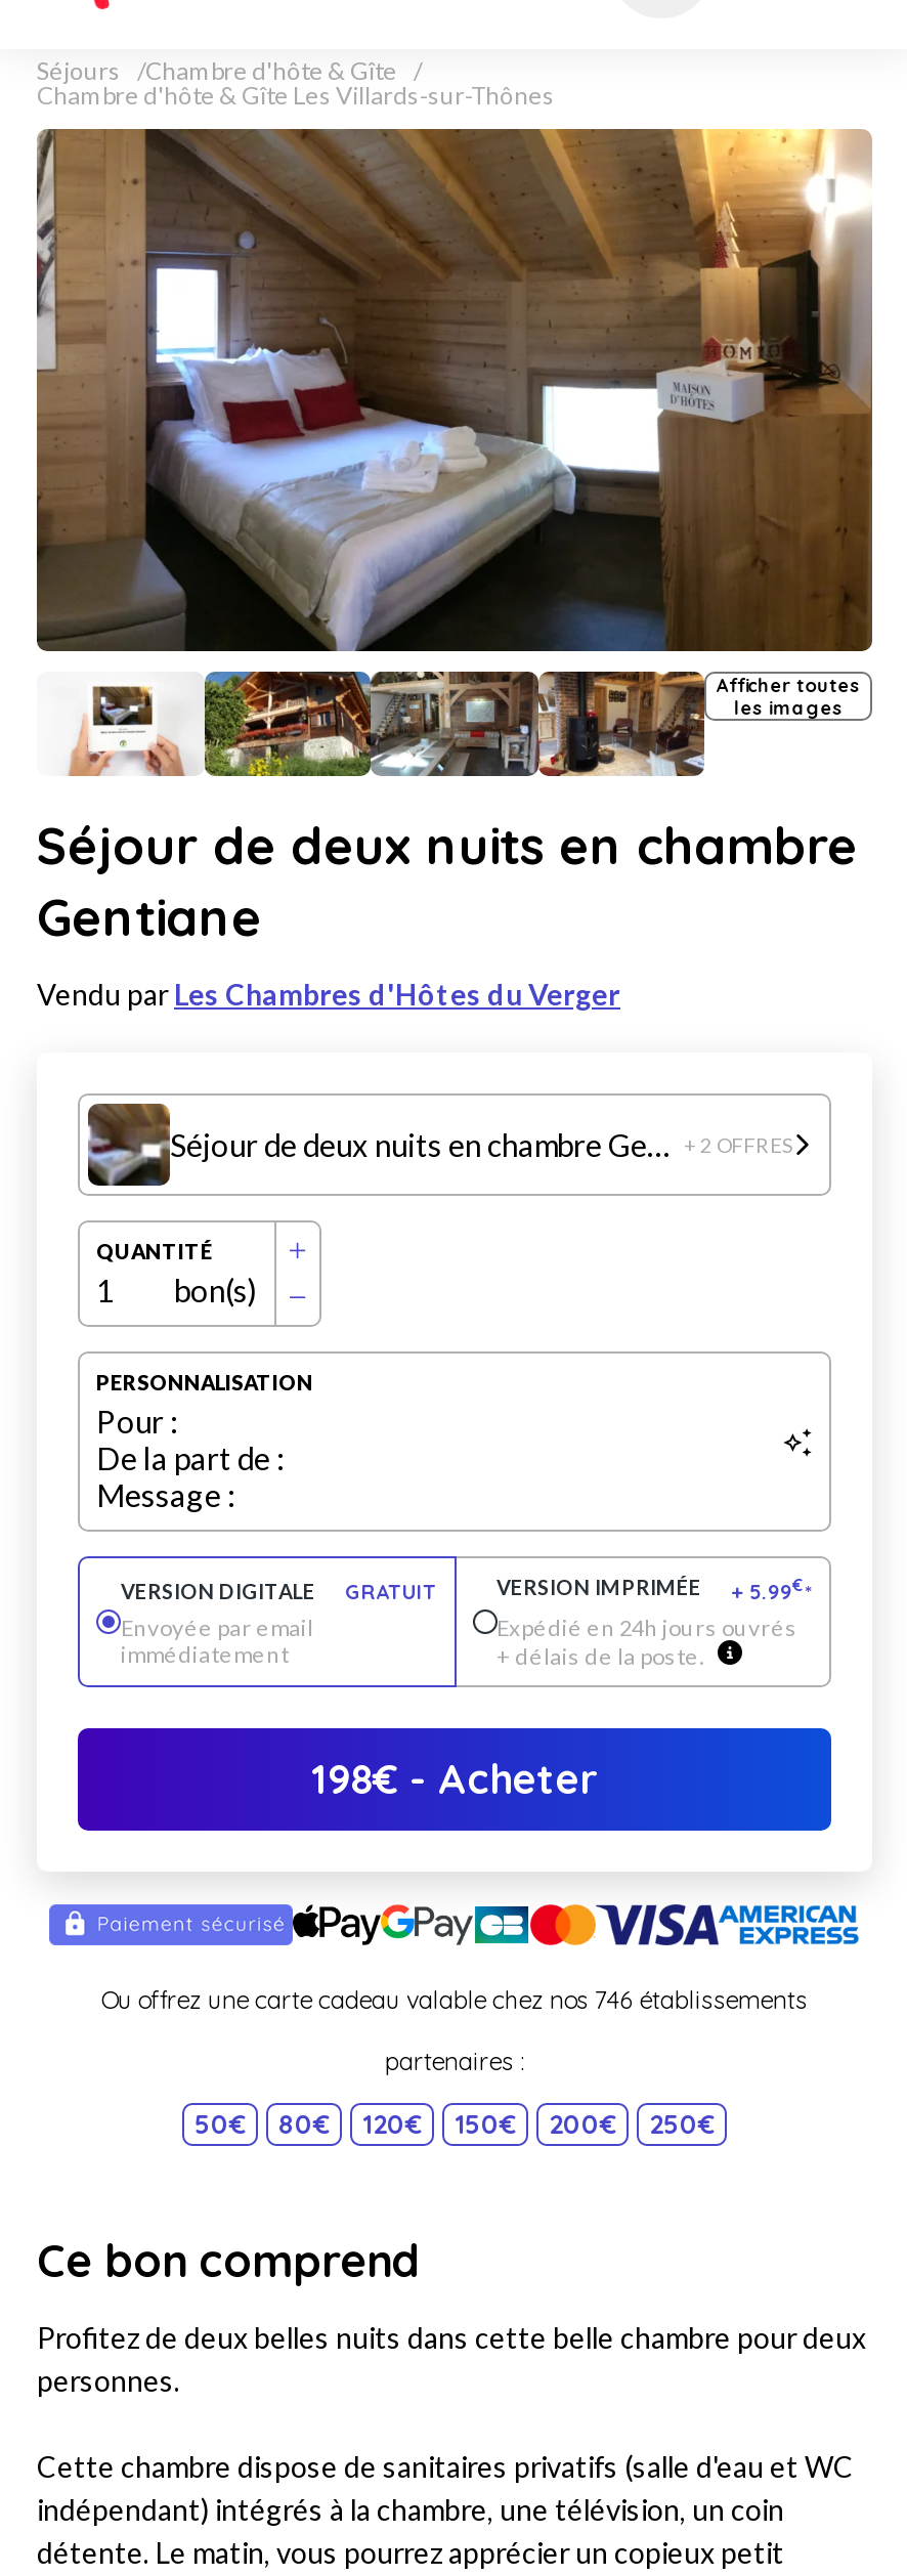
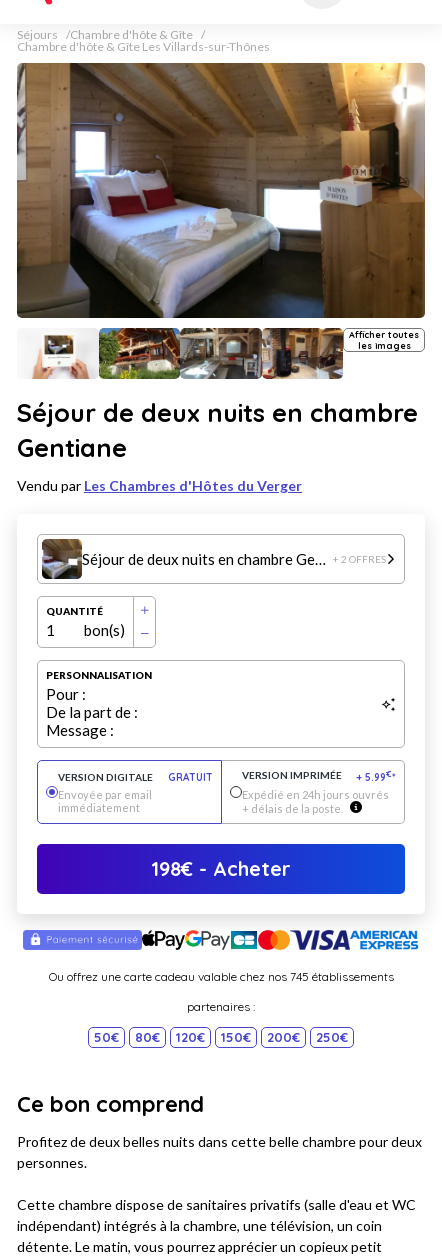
[101,1985,808,2016] Ou offrez une carte cadeau valable chez nos 746 établissements -> [48,969,393,984] Ou offrez une carte cadeau valable chez nos 745 établissements

